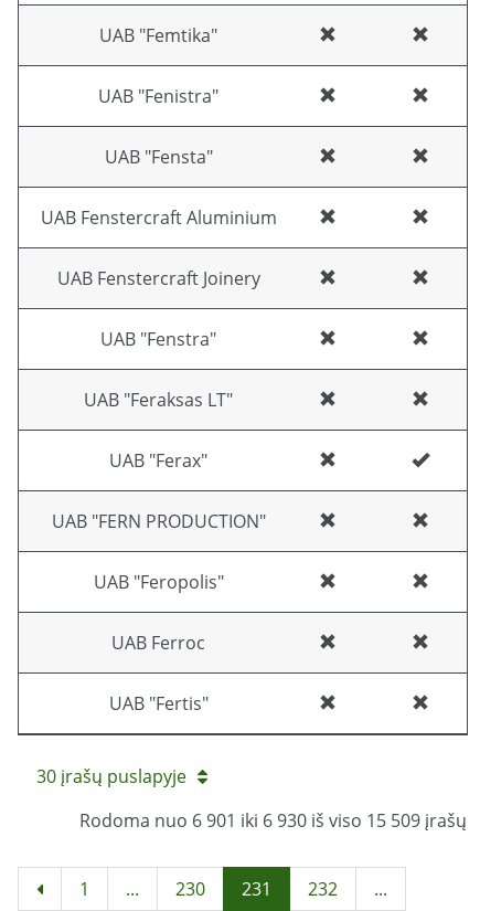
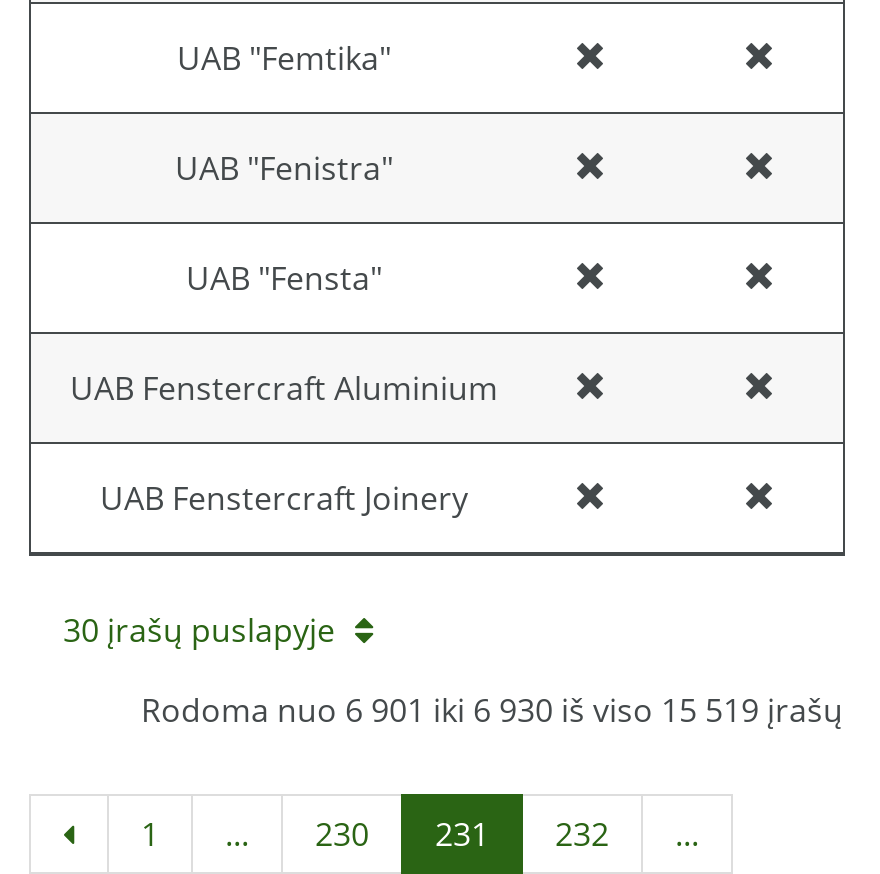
[51,327,265,716] UAB "Fenstra" | UAB "Feraksas LT" | UAB "Ferax" | UAB "FERN PRODUCTION" | UAB "Feropolis" | UAB Ferroc | UAB "Fertis" -> none
[79,808,467,832] Rodoma nuo 6 901 iki 6 930 iš viso 15 509 įrašų -> [141,688,843,732] Rodoma nuo 6 901 iki 6 930 iš viso 15 519 įrašų

